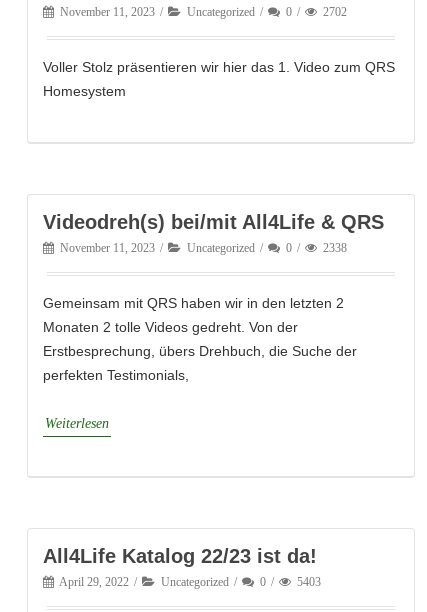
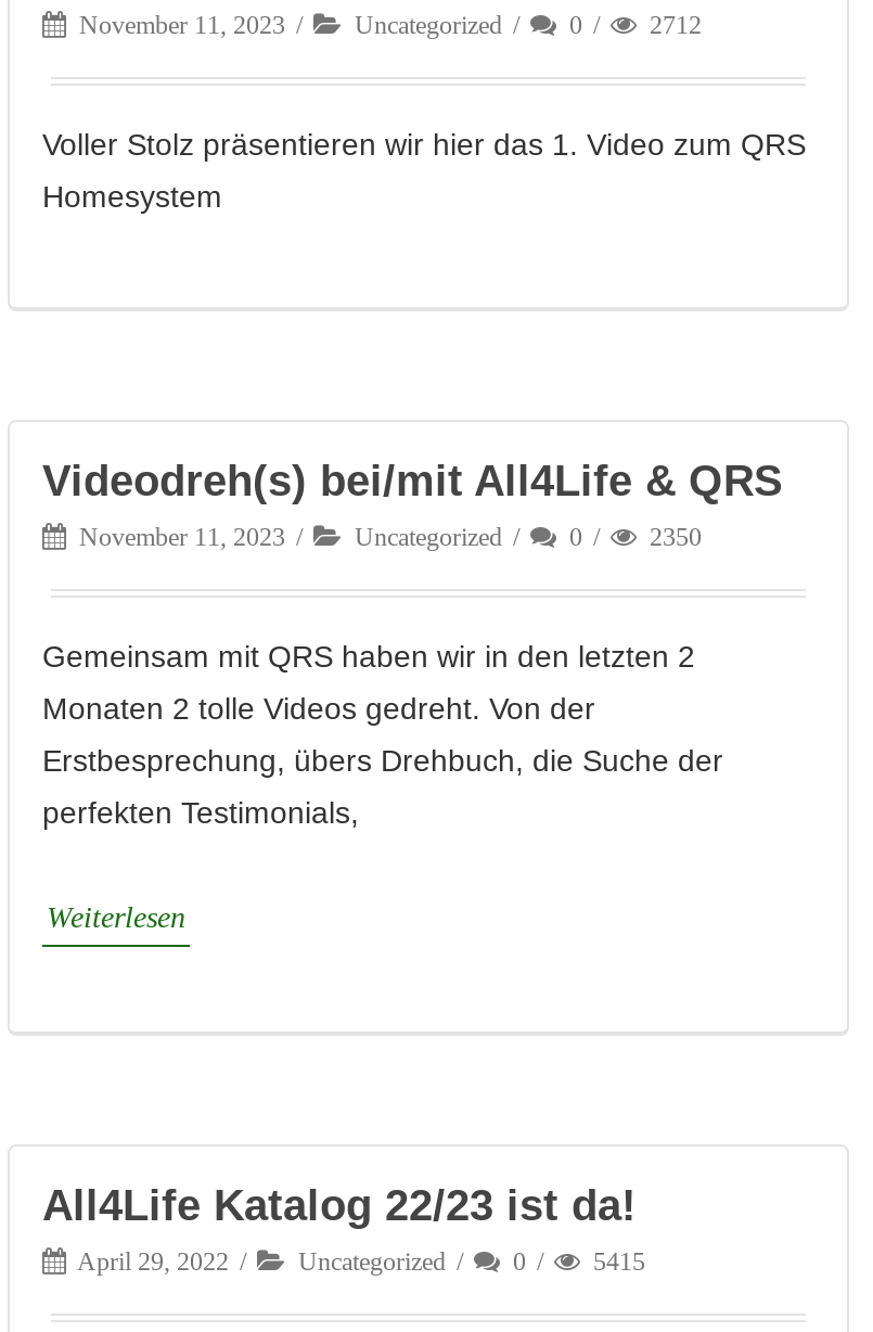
[286,5,347,19] 0 2702 -> [569,10,702,40] 0 2712
[286,241,347,255] 0 2338 -> [569,522,702,552] 0 2350
[260,575,321,589] 0 5403 -> [513,1246,645,1277] 0 5415

